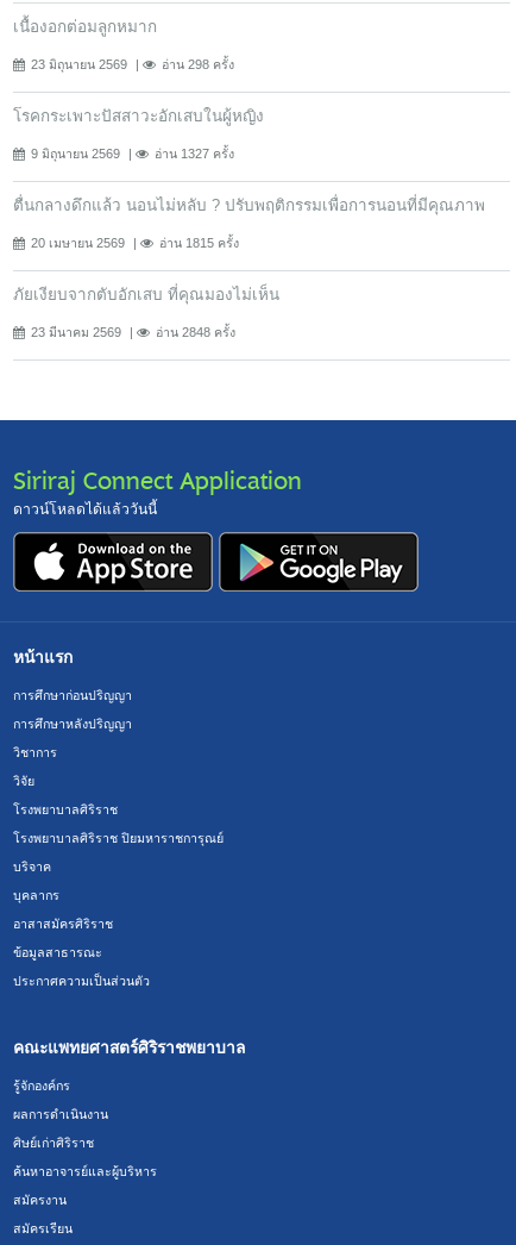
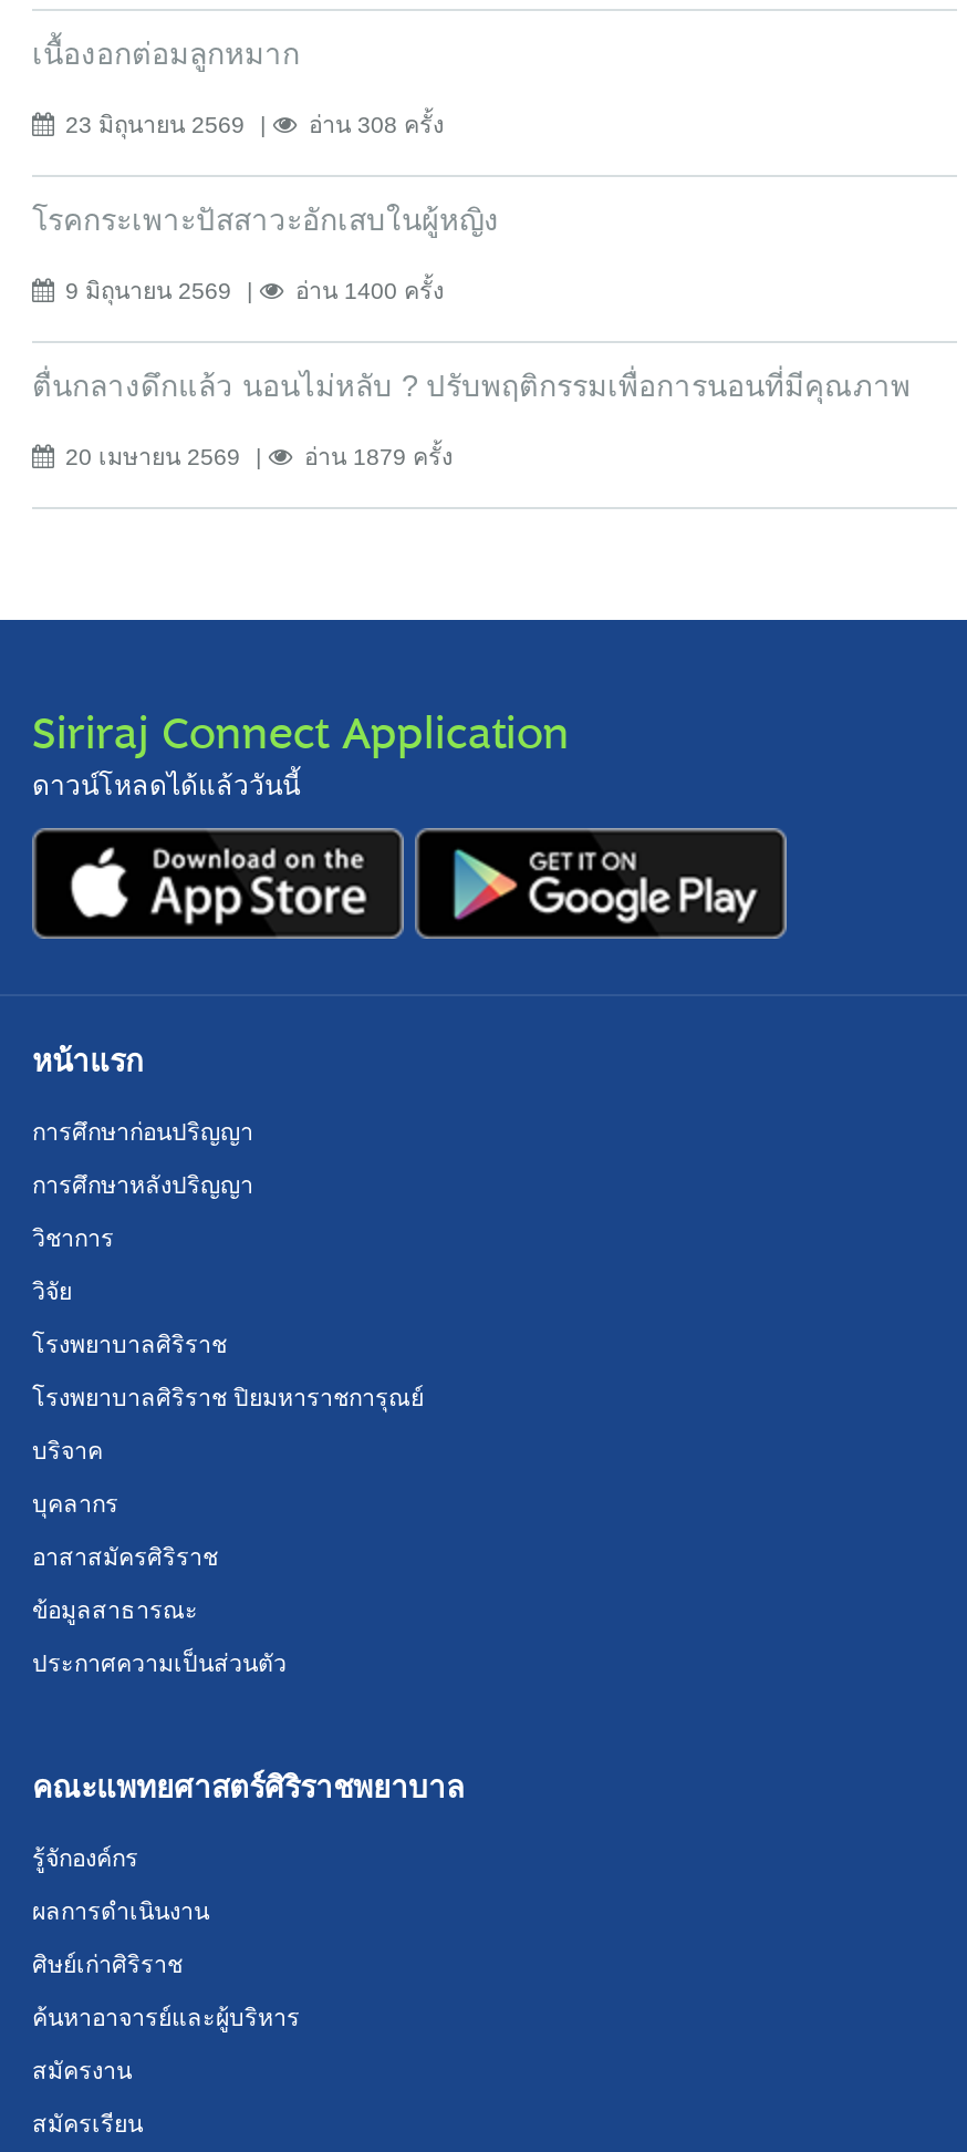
[162,57,234,71] อ่าน 298 ครั้ง -> [309,110,444,137] อ่าน 308 ครั้ง
[155,146,234,161] อ่าน 1327 ครั้ง -> [295,277,444,303] อ่าน 1400 ครั้ง
[13,236,279,339] อ่าน 1815 ครั้ง | ภัยเงียบจากตับอักเสบ ที่คุณมองไม่เห็น | 23 มีนาคม 2569 | อ่าน 2848 ครั้ง -> [304,443,453,469] อ่าน 1879 ครั้ง

